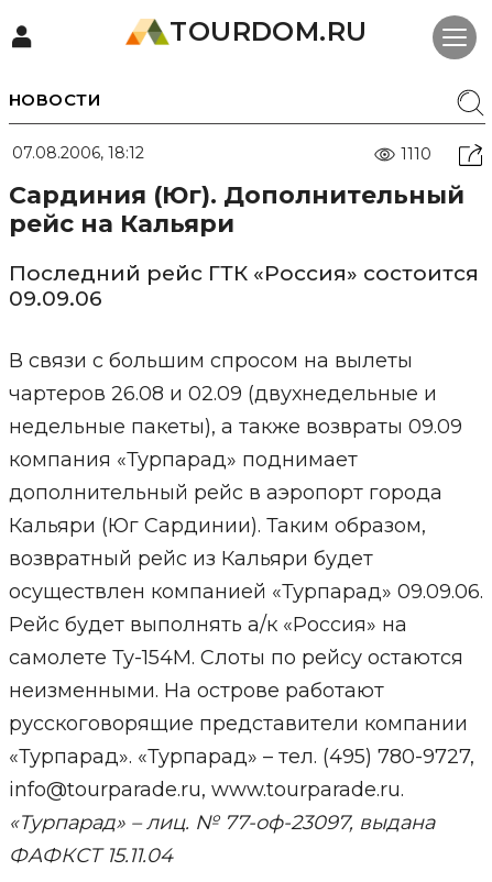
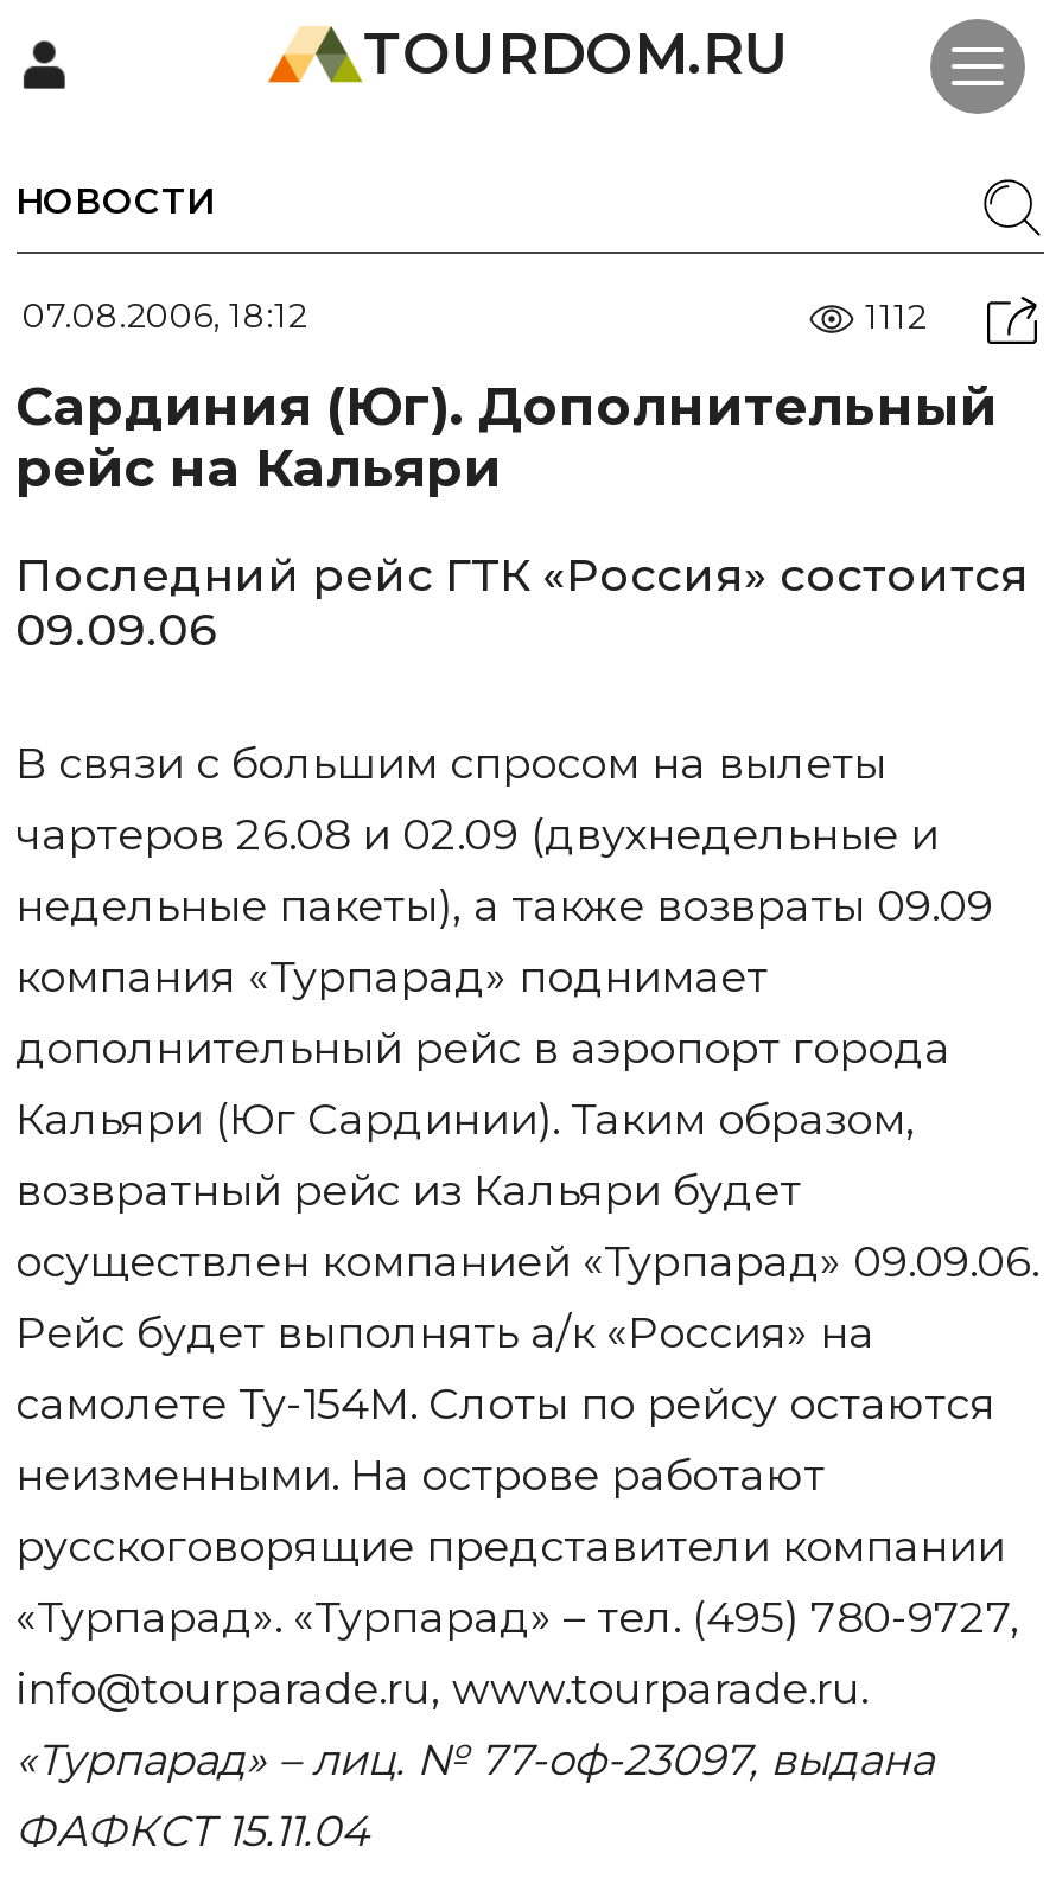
[396,144,431,164] 1110 -> [855,296,927,339] 1112

